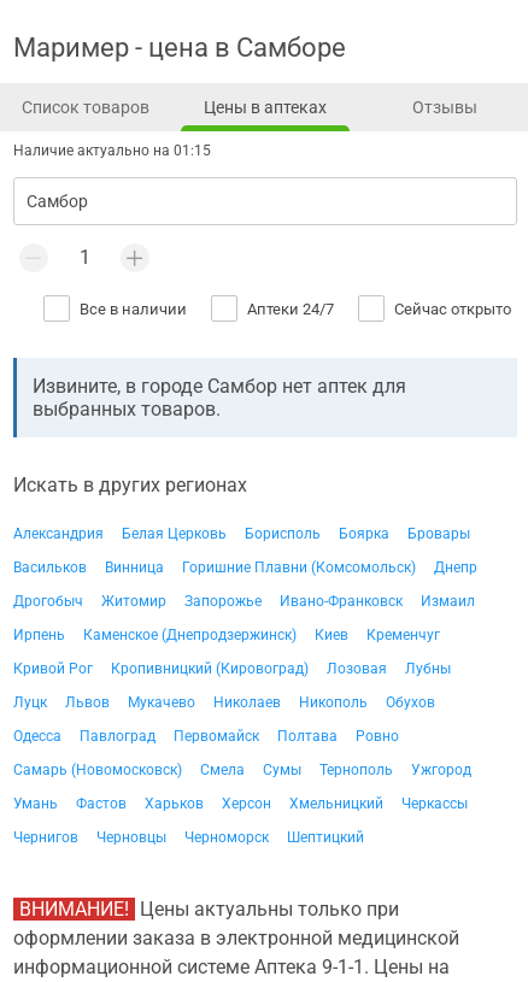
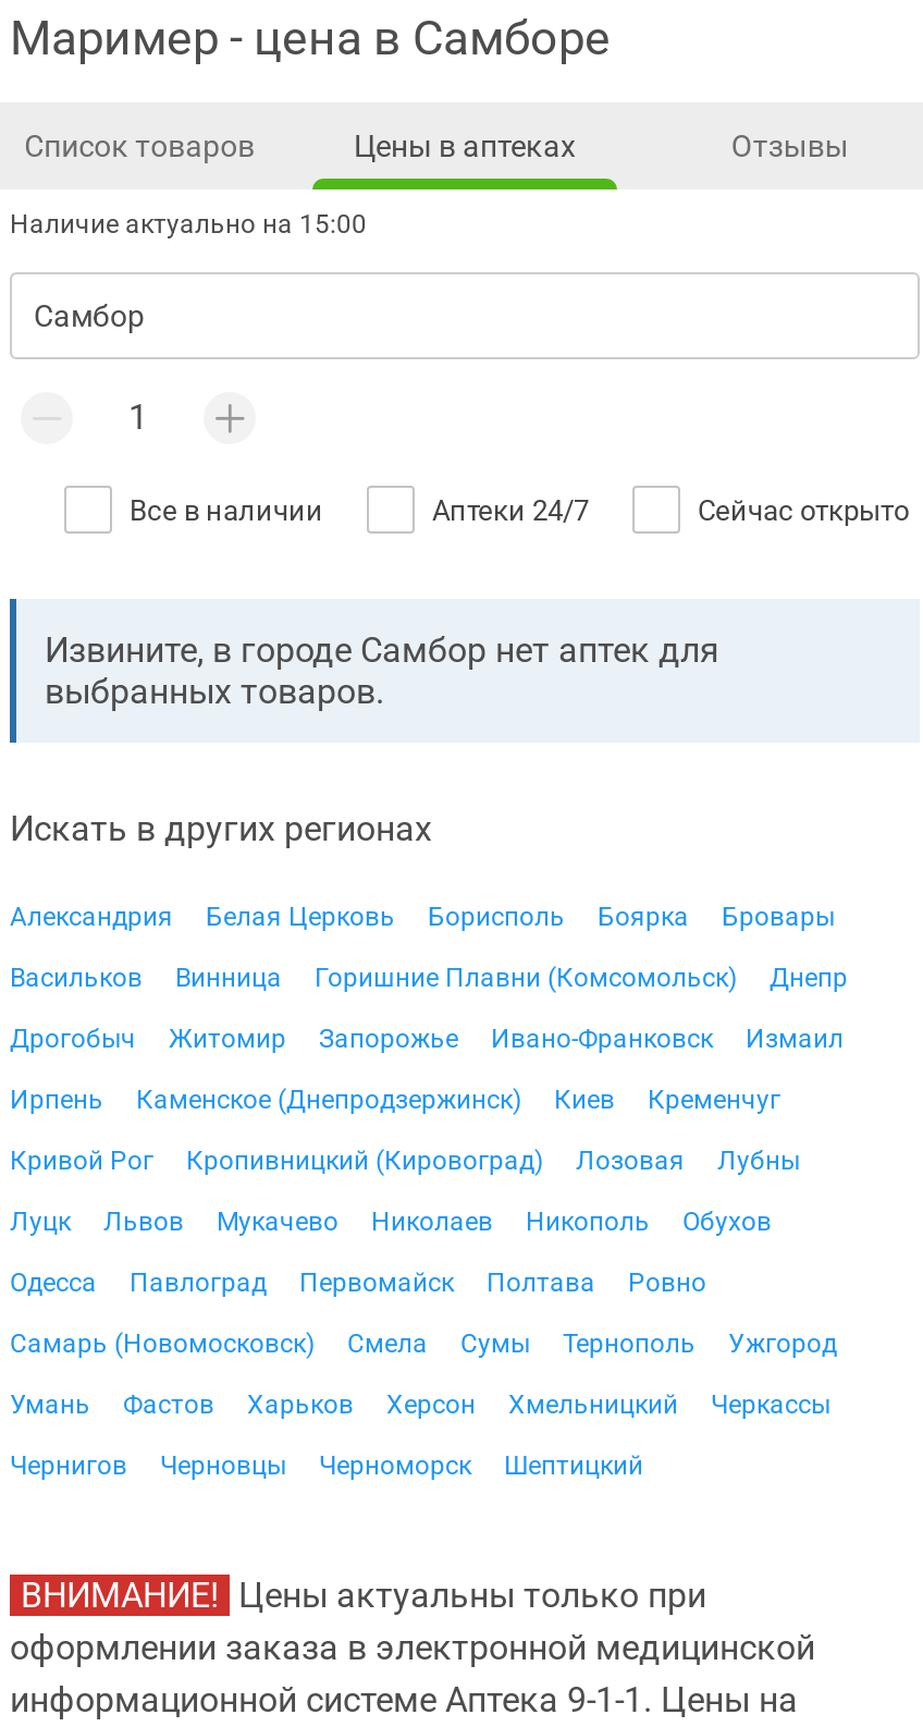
[13,142,211,159] Наличие актуально на 01:15 -> [10,209,367,240] Наличие актуально на 15:00

